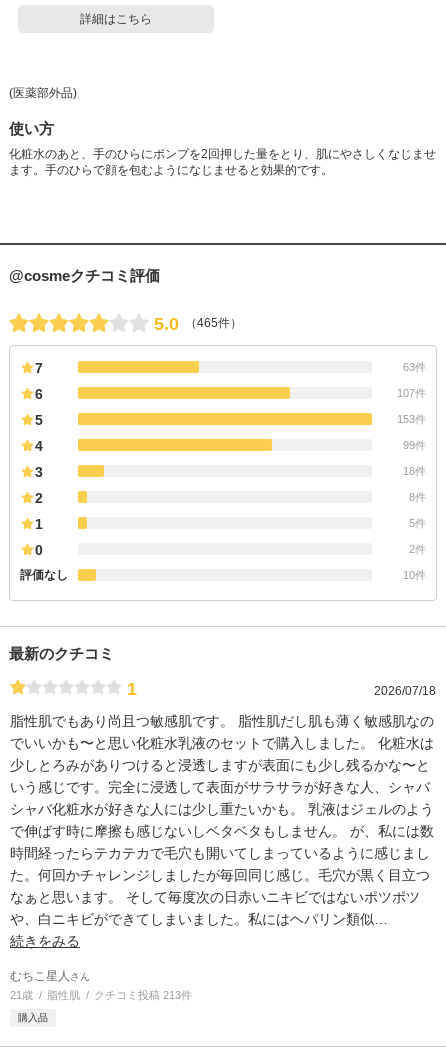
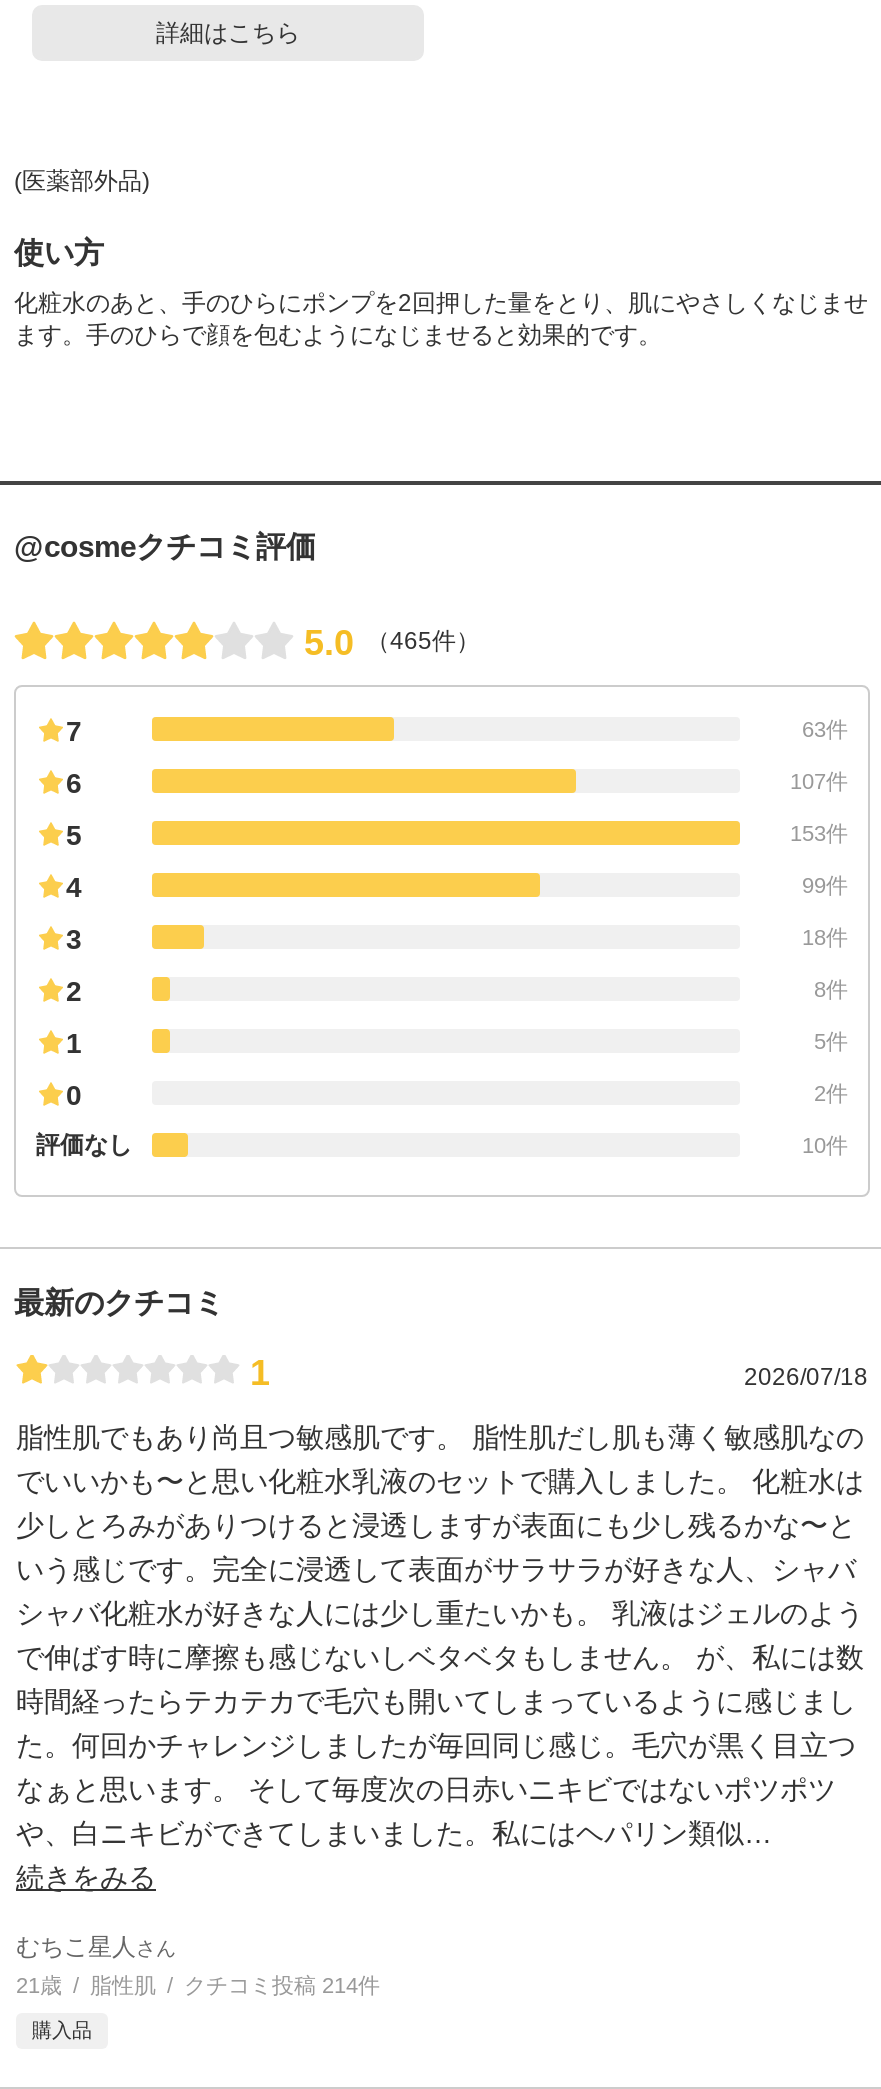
[94,989,192,1001] クチコミ投稿 213件 -> [184,1972,380,1996] クチコミ投稿 214件

